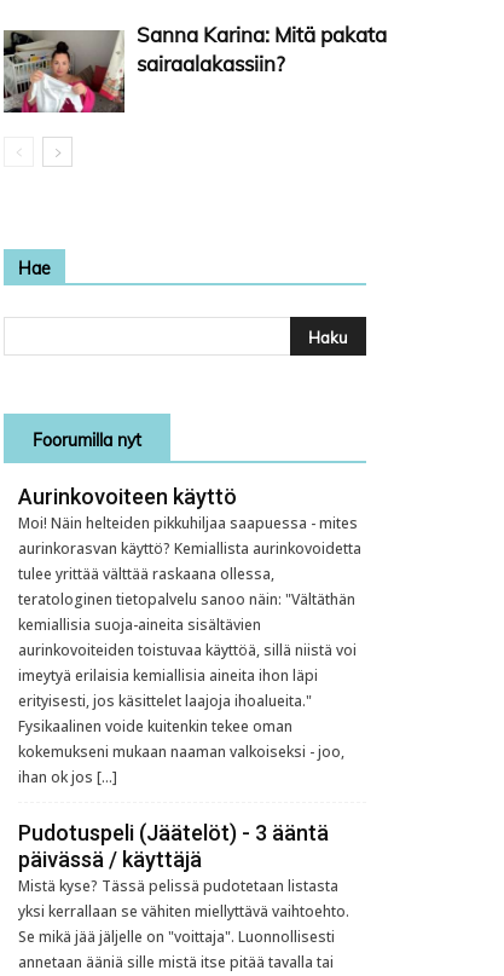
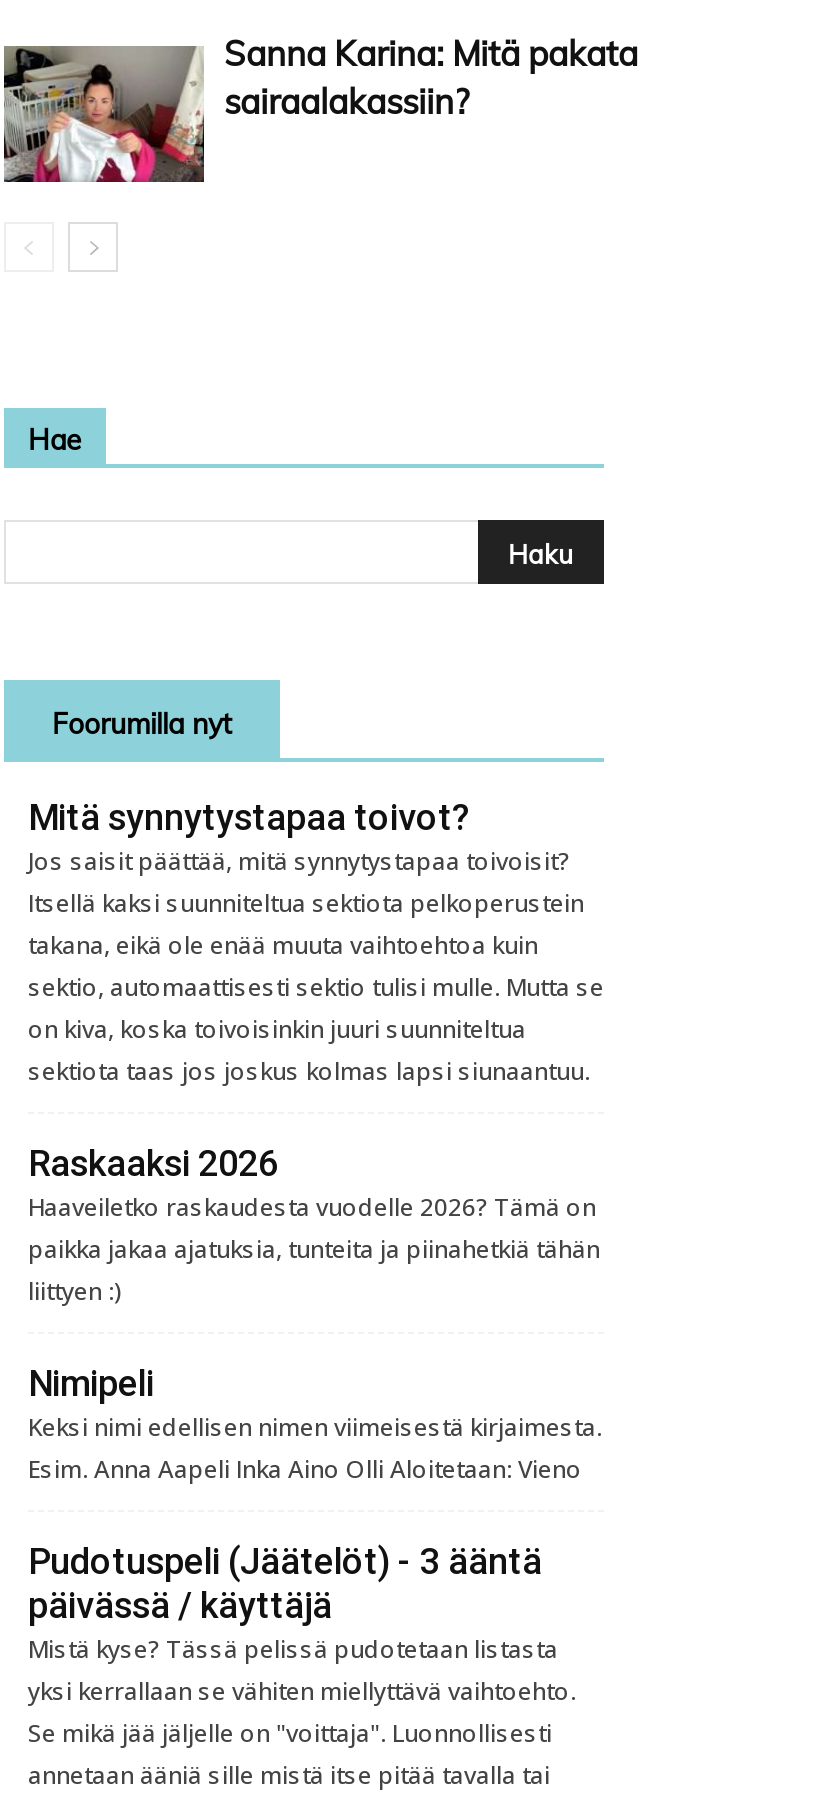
[18,483,361,787] Aurinkovoiteen käyttö | Moi! Näin helteiden pikkuhiljaa saapuessa - mites | aurinkorasvan käyttö? Kemiallista aurinkovoidetta | tulee yrittää välttää raskaana ollessa, | teratologinen tietopalvelu sanoo näin: "Vältäthän | kemiallisia suoja-aineita sisältävien | aurinkovoiteiden toistuvaa käyttöä, sillä niistä voi | imeytyä erilaisia kemiallisia aineita ihon läpi | erityisesti, jos käsittelet laajoja ihoalueita." | Fysikaalinen voide kuitenkin tekee oman | kokemukseni mukaan naaman valkoiseksi - joo, | ihan ok jos […] -> [28,795,604,1485] Mitä synnytystapaa toivot? | Jos saisit päättää, mitä synnytystapaa toivoisit? | Itsellä kaksi suunniteltua sektiota pelkoperustein | takana, eikä ole enää muuta vaihtoehtoa kuin | sektio, automaattisesti sektio tulisi mulle. Mutta se | on kiva, koska toivoisinkin juuri suunniteltua | sektiota taas jos joskus kolmas lapsi siunaantuu. | Raskaaksi 2026 | Haaveiletko raskaudesta vuodelle 2026? Tämä on | paikka jakaa ajatuksia, tunteita ja piinahetkiä tähän | liittyen :) | Nimipeli | Keksi nimi edellisen nimen viimeisestä kirjaimesta. | Esim. Anna Aapeli Inka Aino Olli Aloitetaan: Vieno

